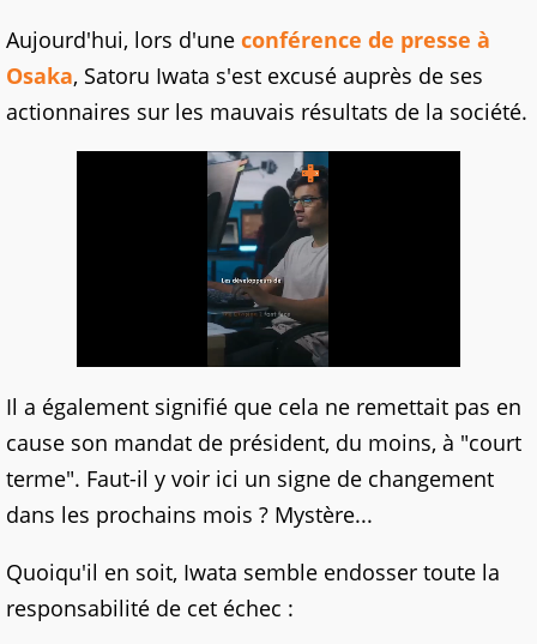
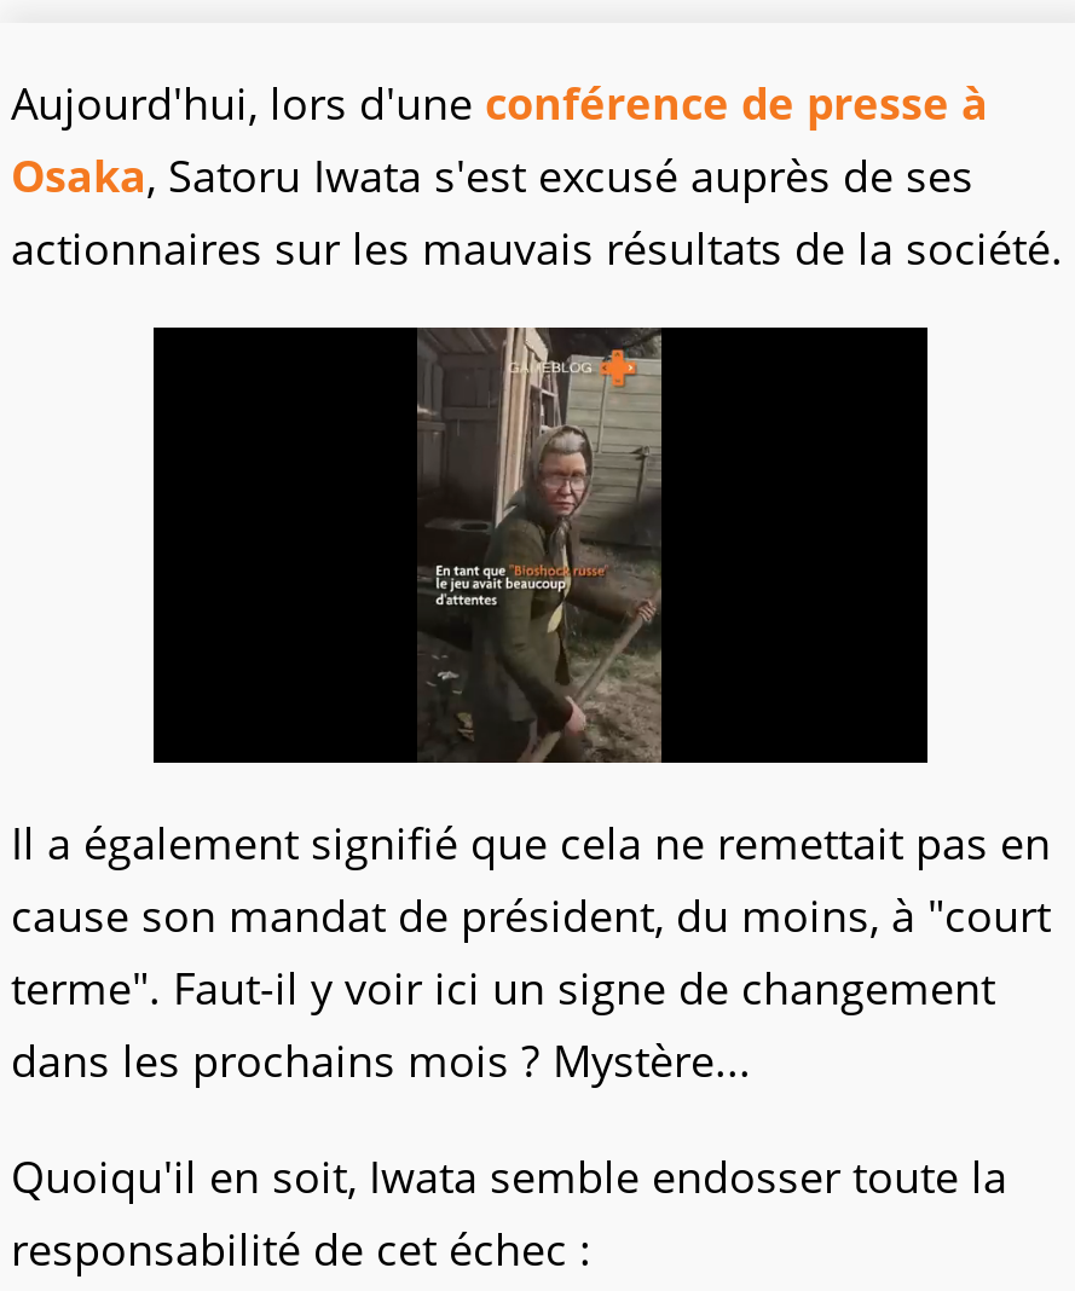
[207,151,328,367] [image] -> [417,328,664,765] [image]

